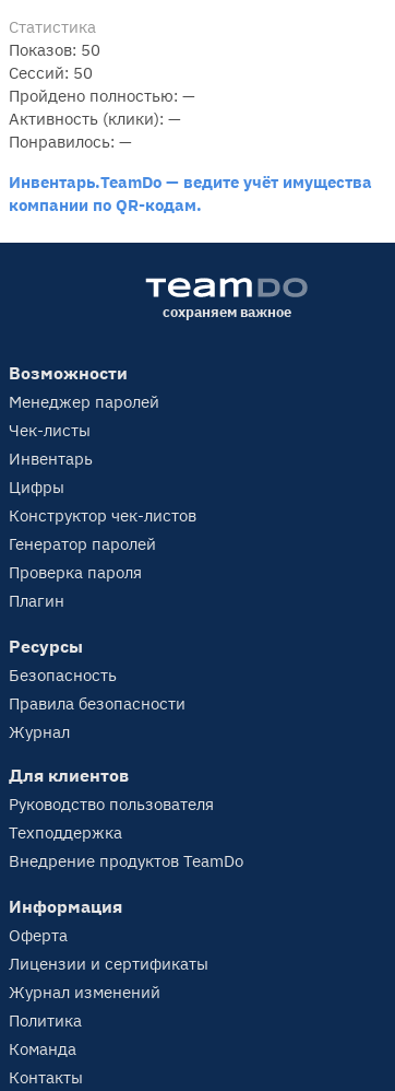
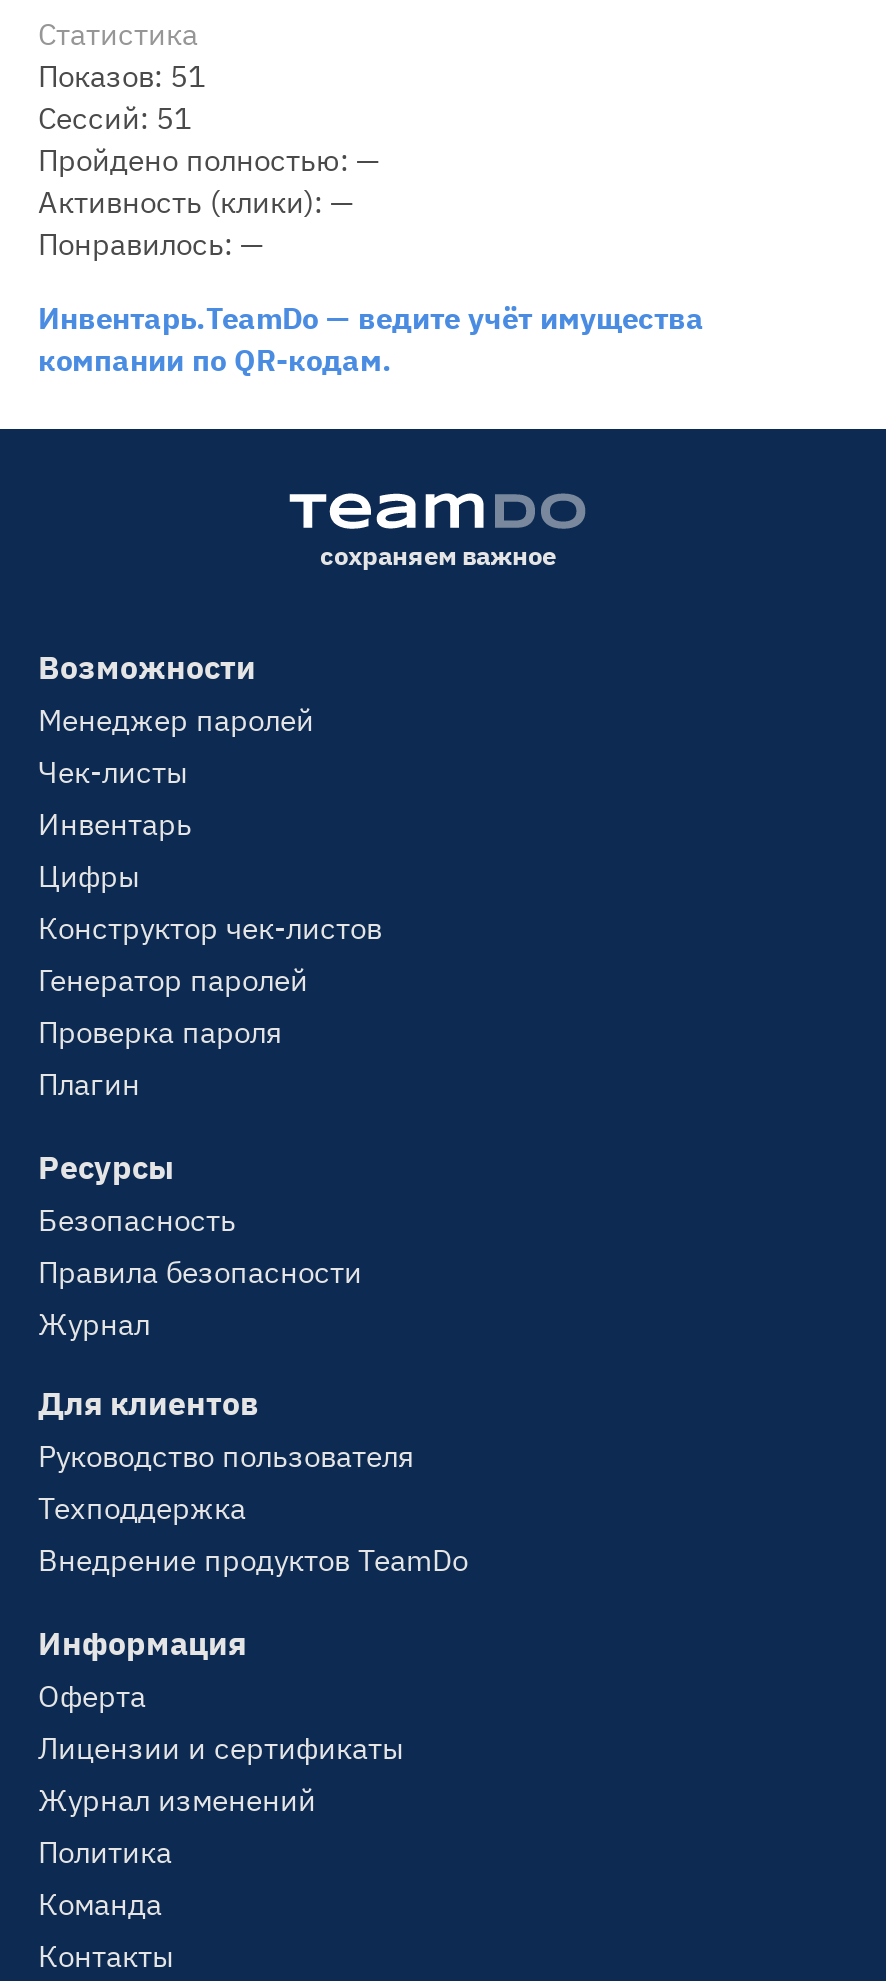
[9,38,100,60] Показов: 50 -> [38,54,206,94] Показов: 51
[9,61,93,83] Сессий: 50 -> [38,96,192,136] Сессий: 51

